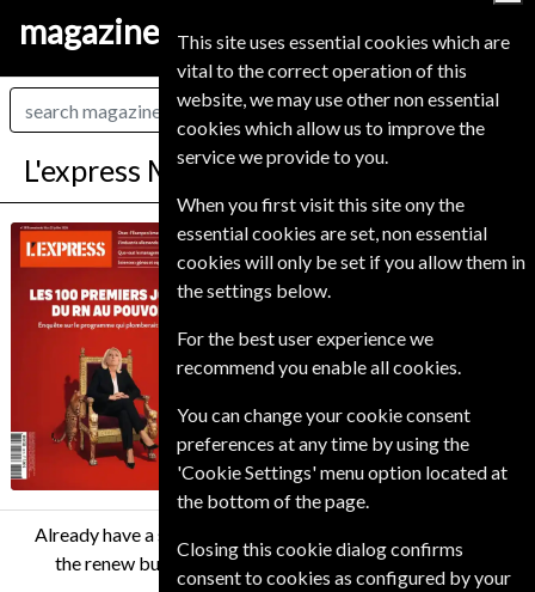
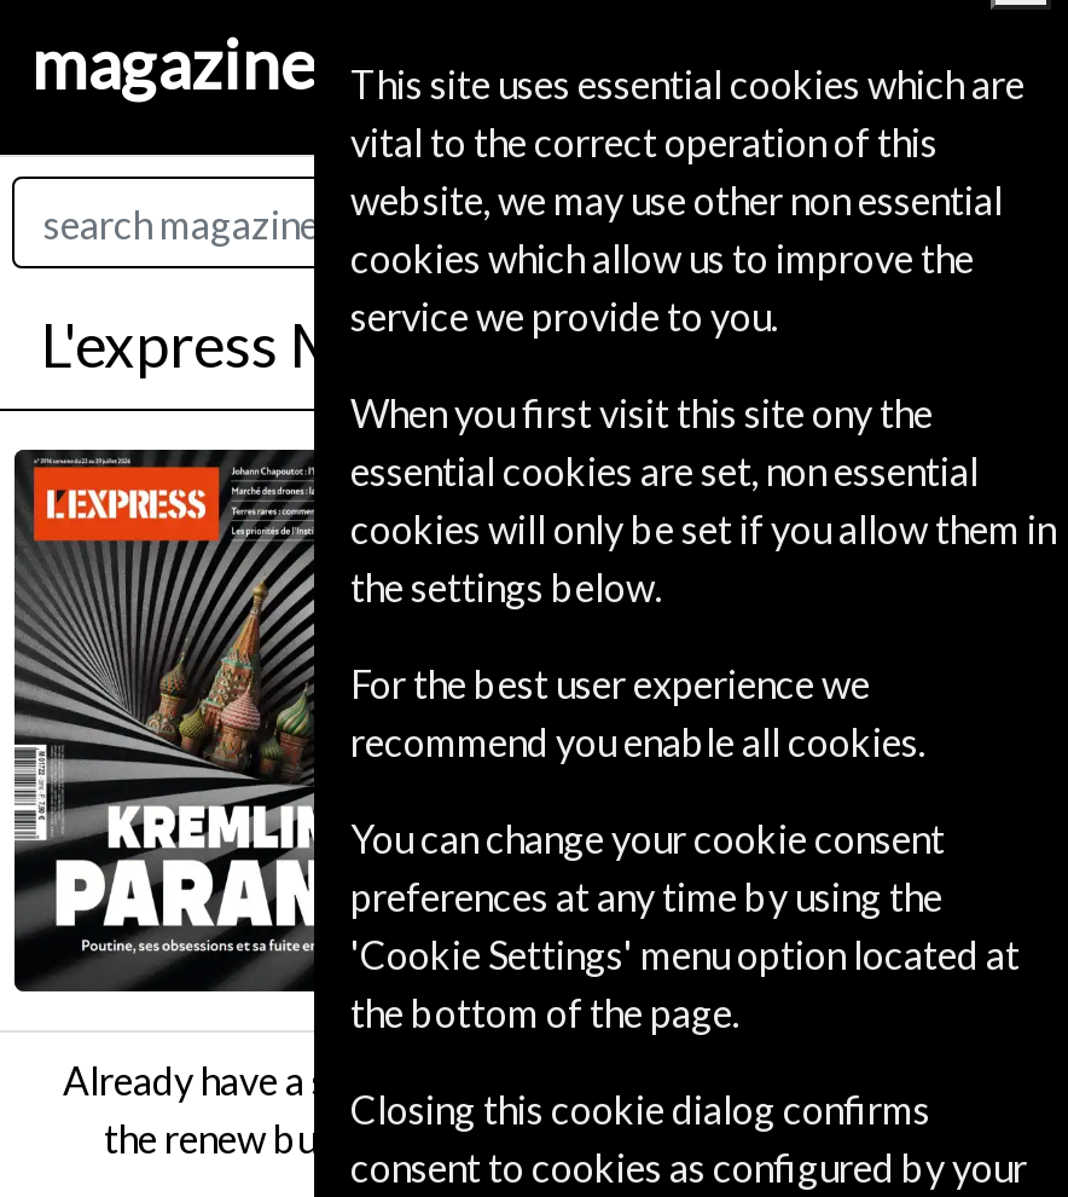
[10,221,160,492] [image] -> [12,447,317,994] [image]

